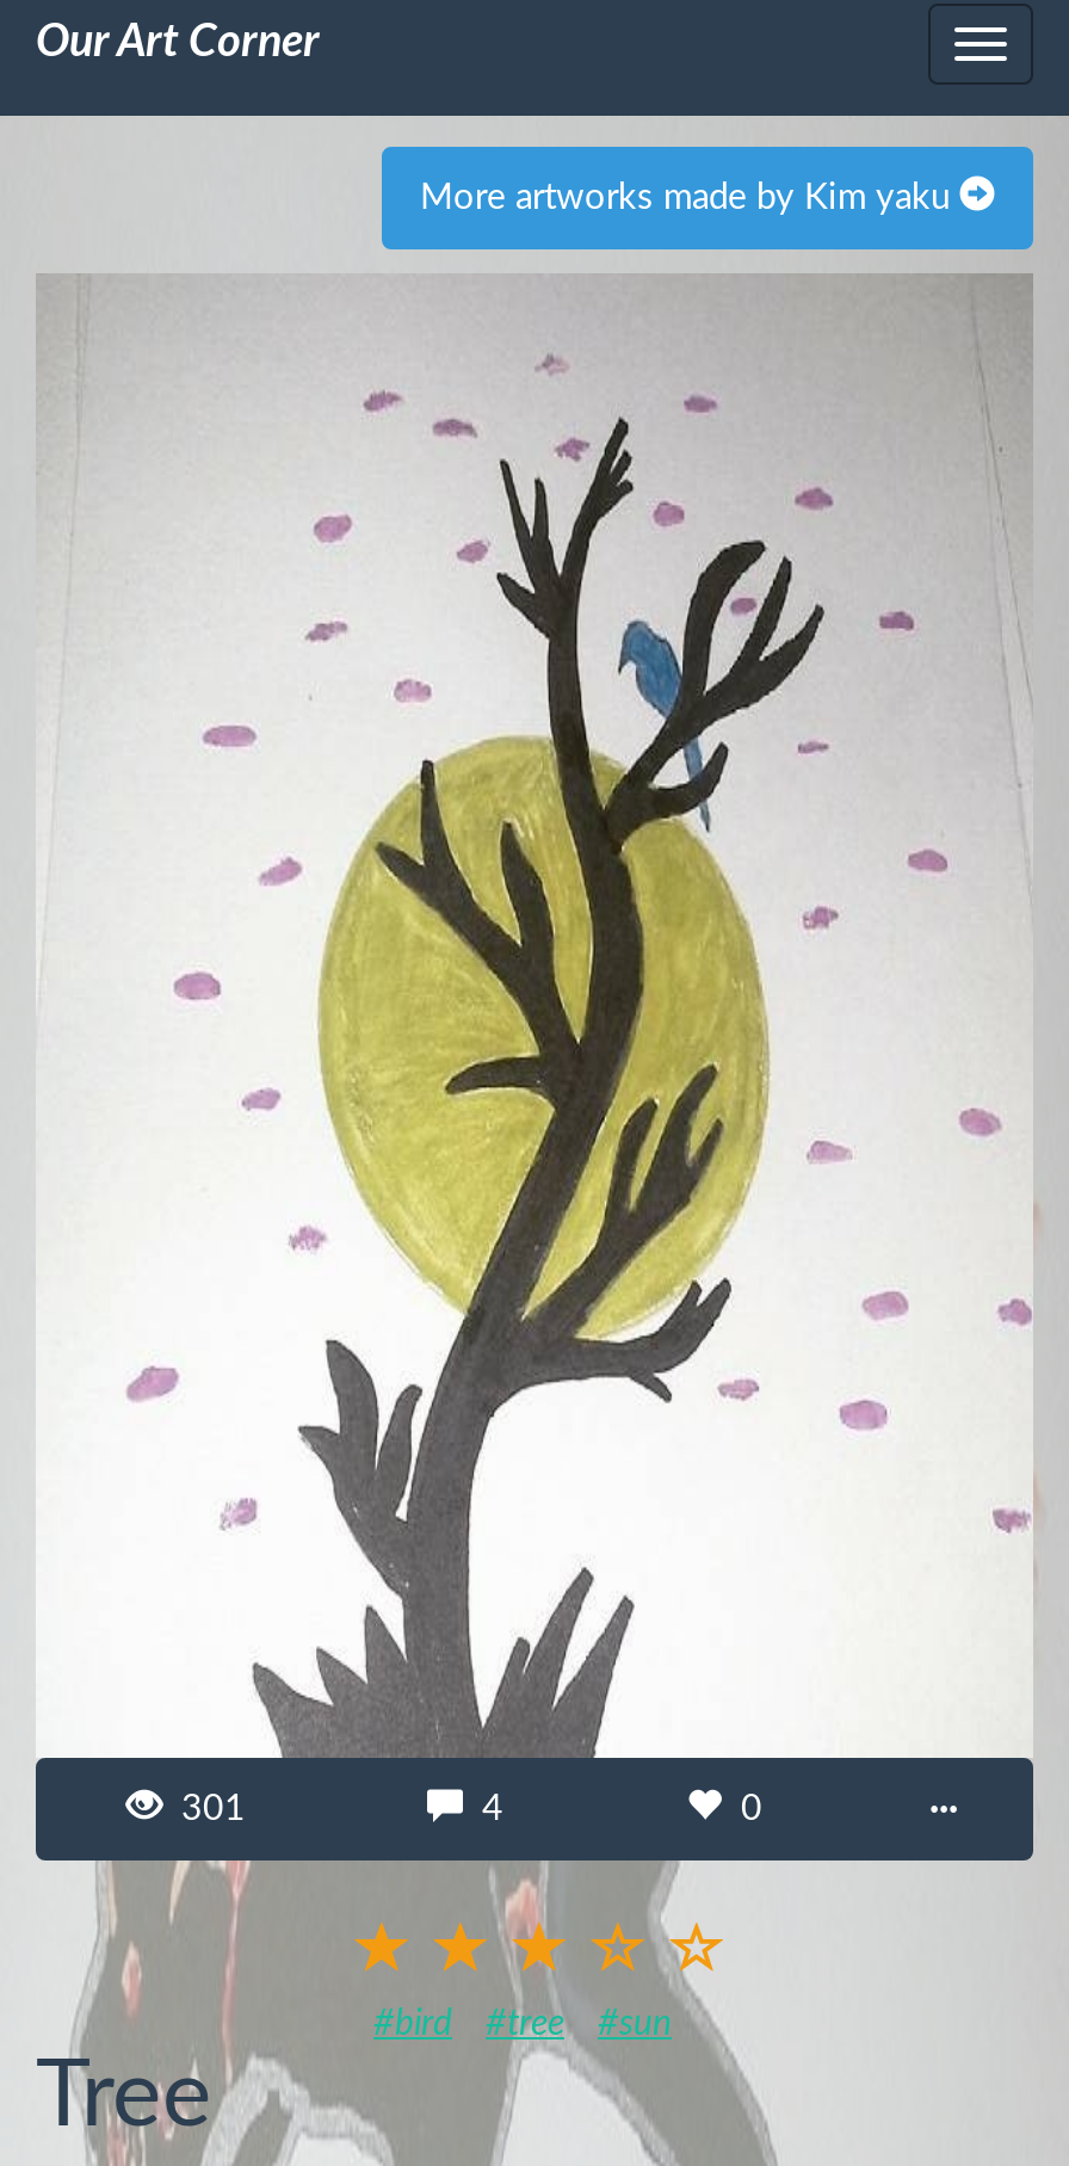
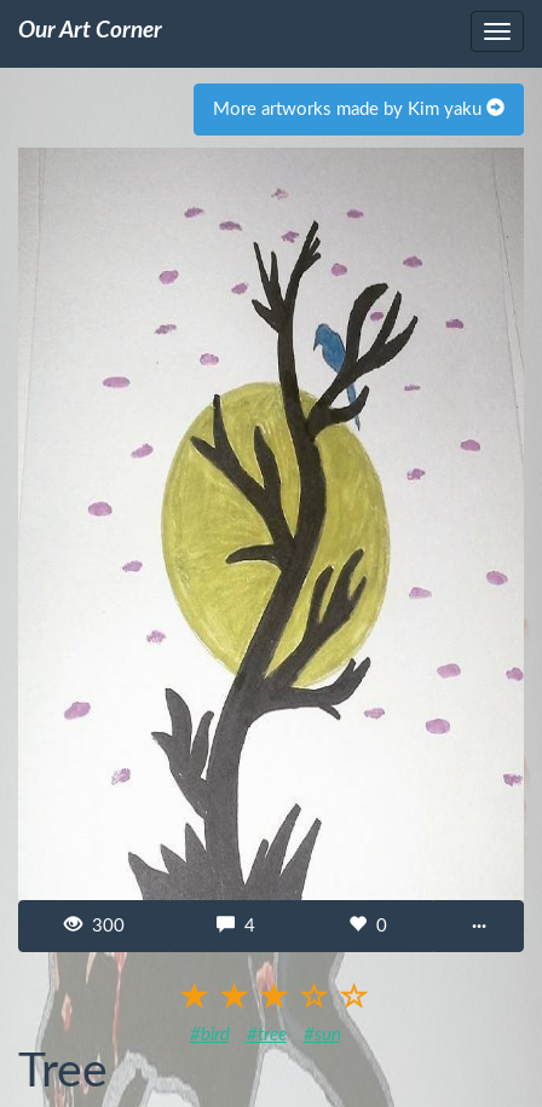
[181,1791,246,1827] 301 -> [92,917,125,935] 300

